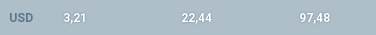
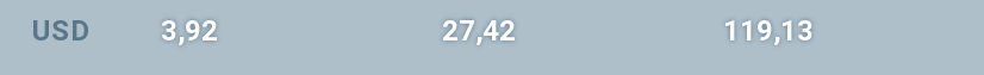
[63,11,87,25] 3,21 -> [161,15,218,49] 3,92
[181,11,212,25] 22,44 -> [442,15,516,49] 27,42
[299,11,330,25] 97,48 -> [723,15,814,49] 119,13

